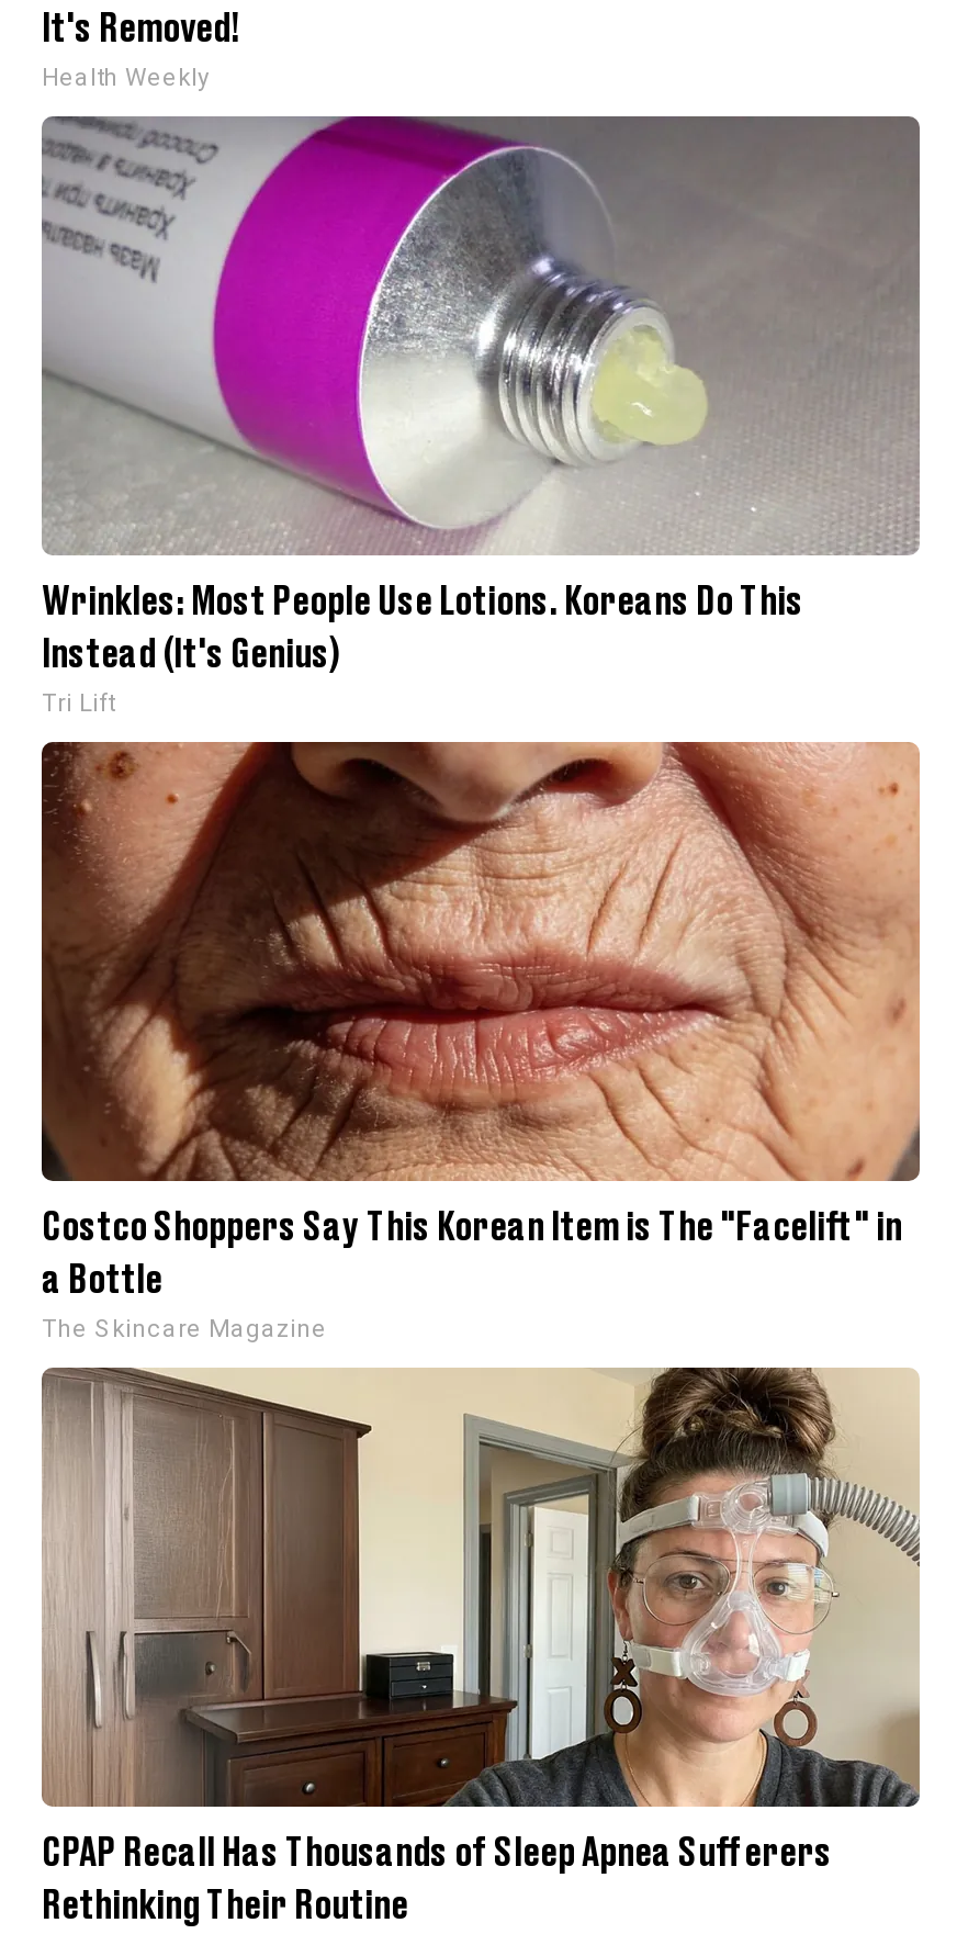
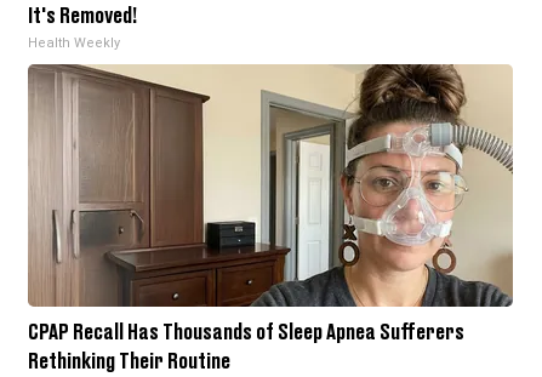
[42,114,920,718] [image] | Wrinkles: Most People Use Lotions. Koreans Do This | Instead (It's Genius) | Tri Lift -> none
[40,740,922,1343] [image] | Costco Shoppers Say This Korean Item is The "Facelift" in | a Bottle | The Skincare Magazine -> none

